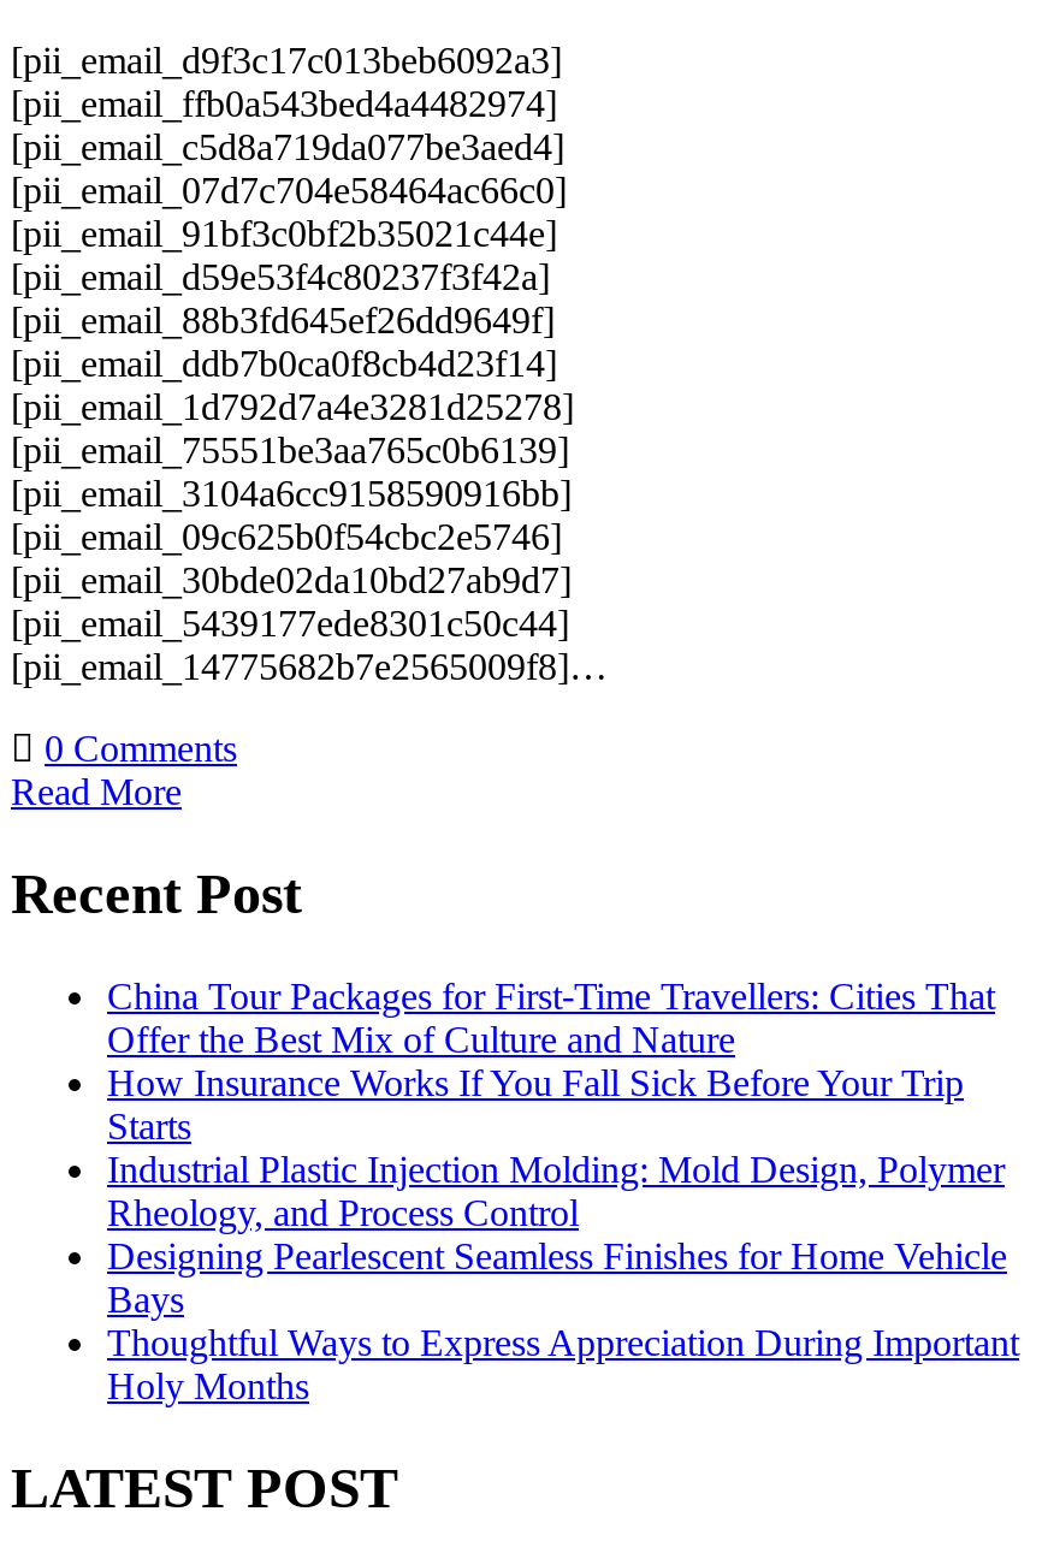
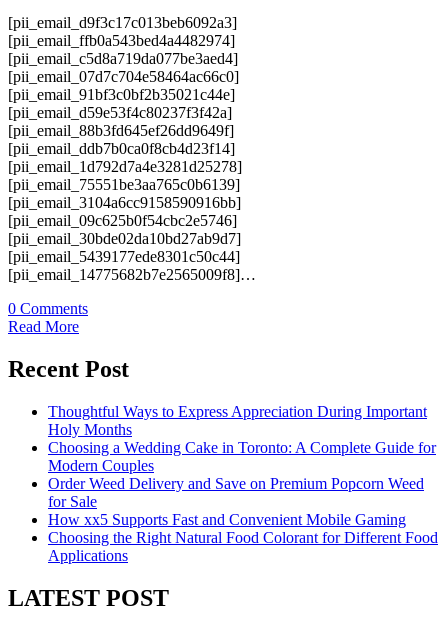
[107,976,1007,1320] China Tour Packages for First-Time Travellers: Cities That | Offer the Best Mix of Culture and Nature | How Insurance Works If You Fall Sick Before Your Trip | Starts | Industrial Plastic Injection Molding: Mold Design, Polymer | Rheology, and Process Control | Designing Pearlescent Seamless Finishes for Home Vehicle | Bays -> none
moved [107,1322,1019,1406] -> [48,403,427,438]: Thoughtful Ways to Express Appreciation During Important | Holy Months
none -> [48,439,438,564] Choosing a Wedding Cake in Toronto: A Complete Guide for | Modern Couples | Order Weed Delivery and Save on Premium Popcorn Weed | for Sale | How xx5 Supports Fast and Convenient Mobile Gaming | Choosing the Right Natural Food Colorant for Different Food | Applications

